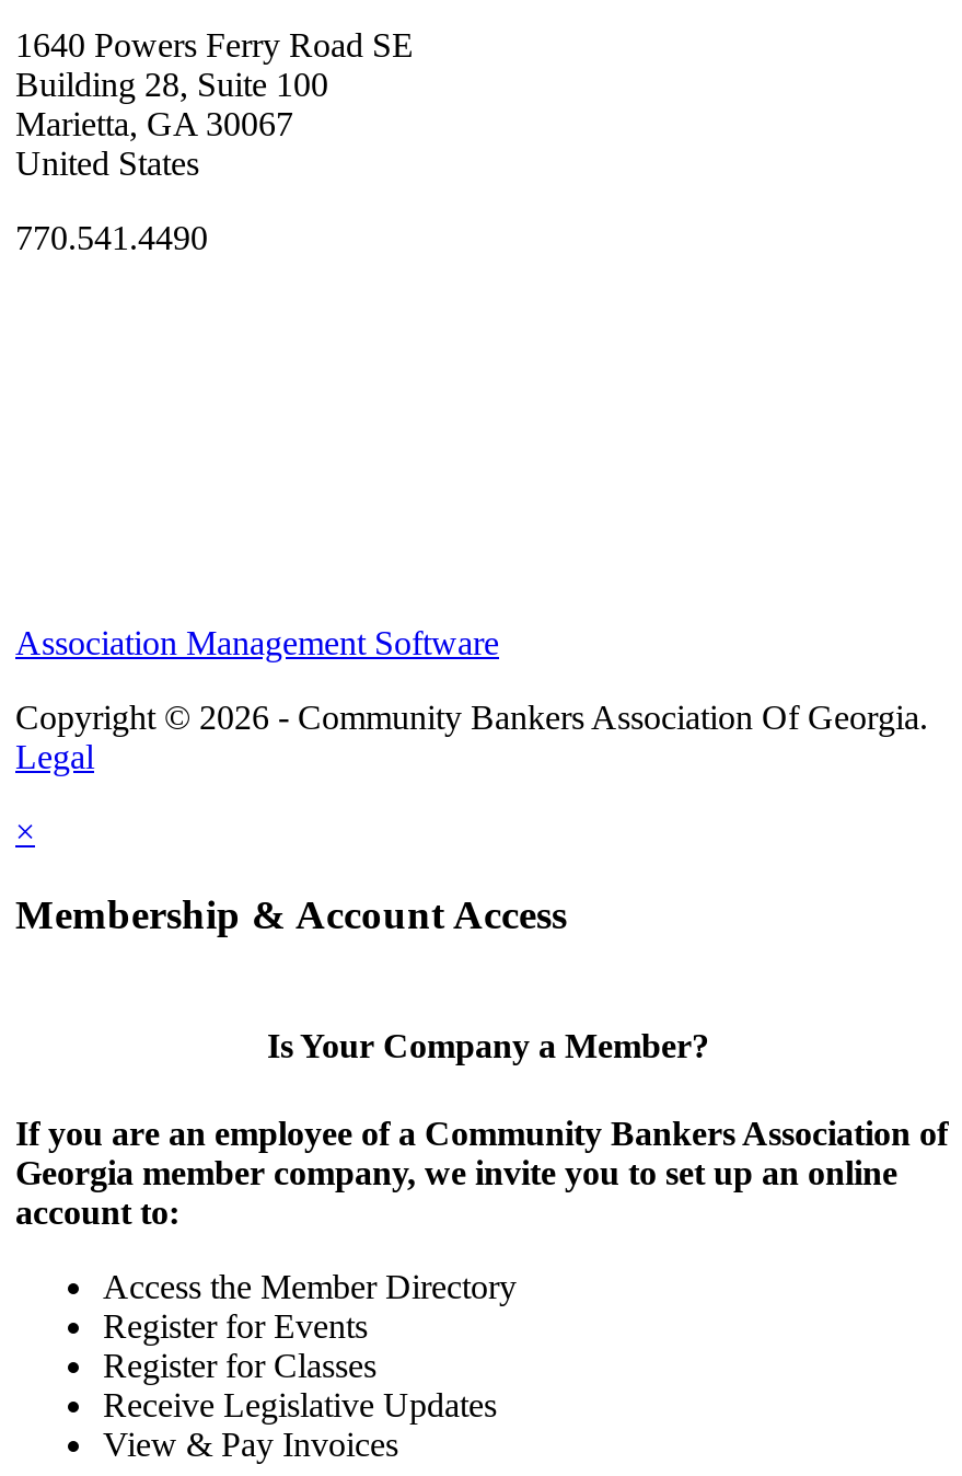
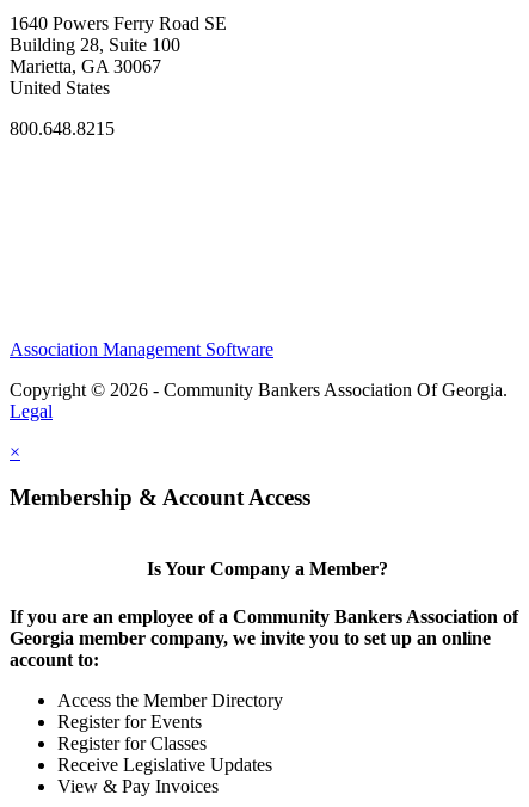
[15,218,208,255] 770.541.4490 -> [10,118,115,138] 800.648.8215

